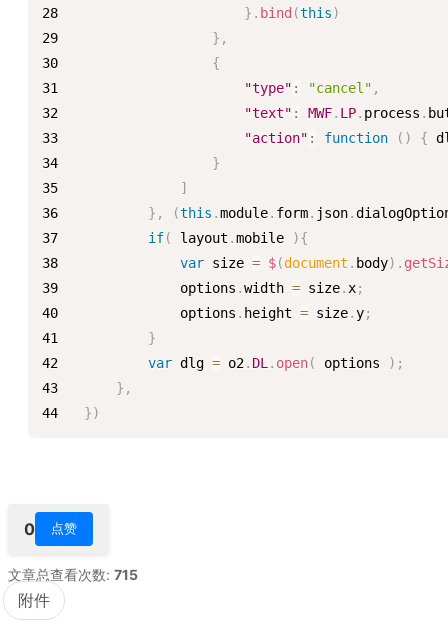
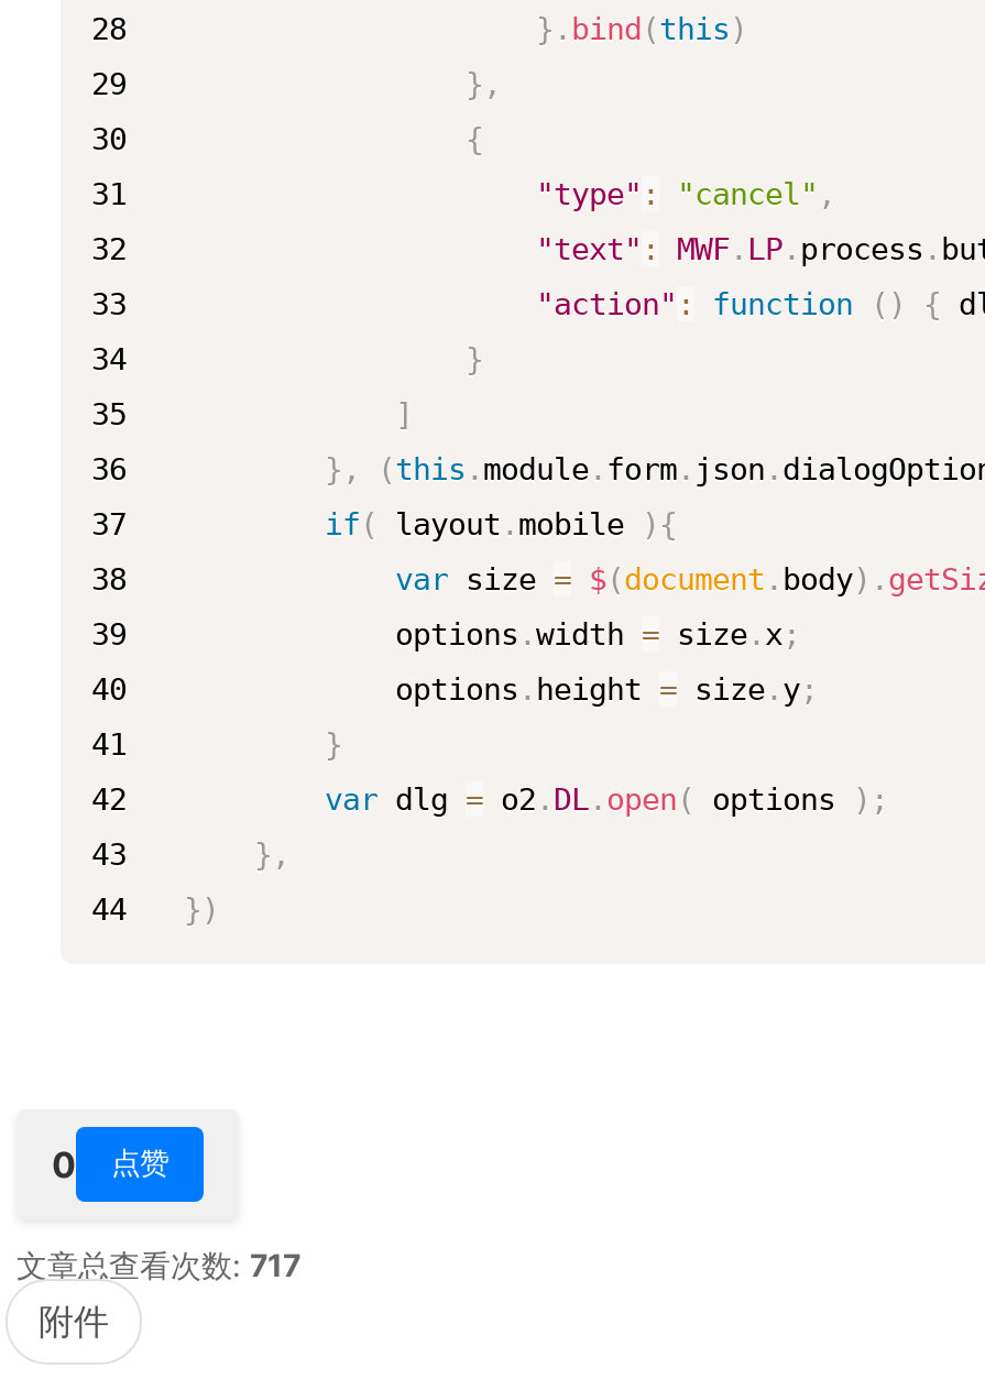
[8,566,138,583] 文章总查看次数: 715 -> [17,1246,300,1283] 文章总查看次数: 717

